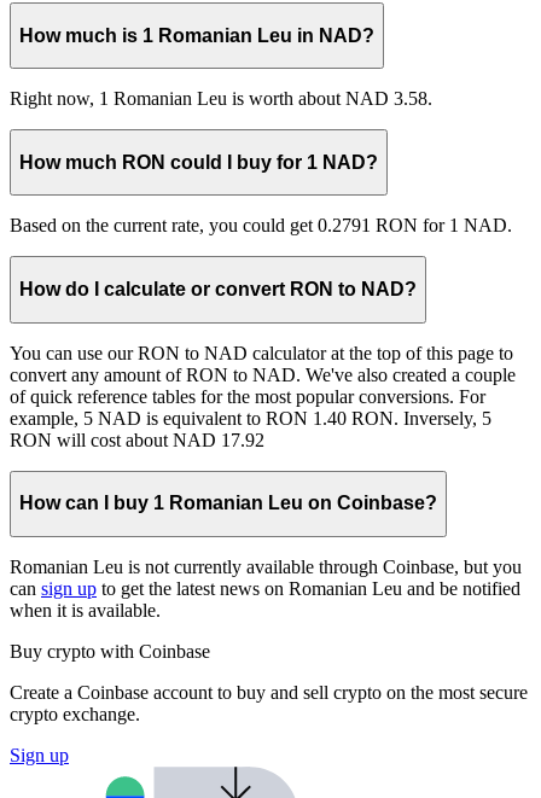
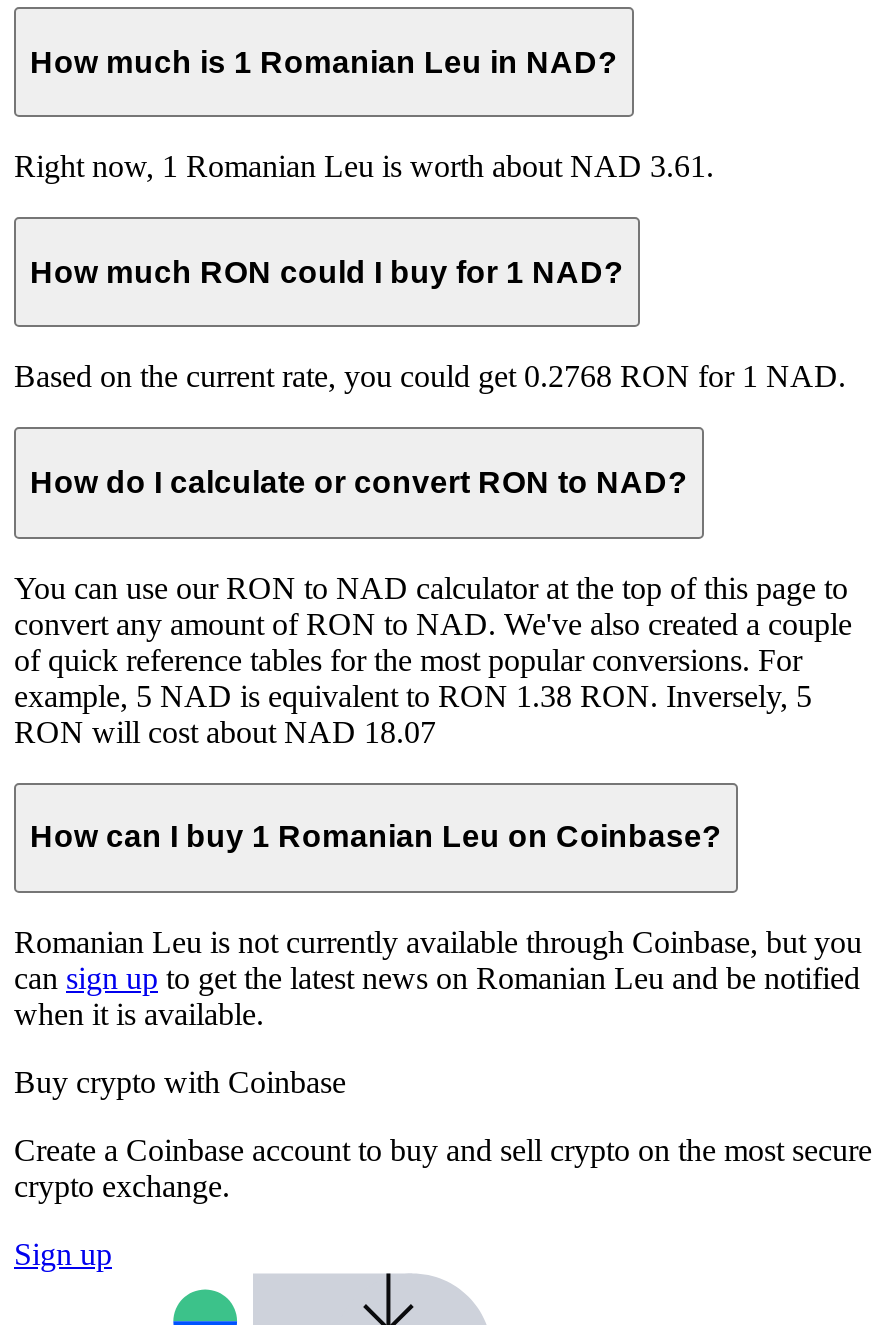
[10,88,432,109] Right now, 1 Romanian Leu is worth about NAD 3.58. -> [14,149,714,183] Right now, 1 Romanian Leu is worth about NAD 3.61.
[10,215,512,236] Based on the current rate, you could get 0.2791 RON for 1 NAD. -> [14,360,846,394] Based on the current rate, you could get 0.2768 RON for 1 NAD.
[10,408,491,428] example, 5 NAD is equivalent to RON 1.40 RON. Inversely, 5 -> [14,678,812,712] example, 5 NAD is equivalent to RON 1.38 RON. Inversely, 5
[10,429,264,450] RON will cost about NAD 17.92 -> [14,714,436,748] RON will cost about NAD 18.07

